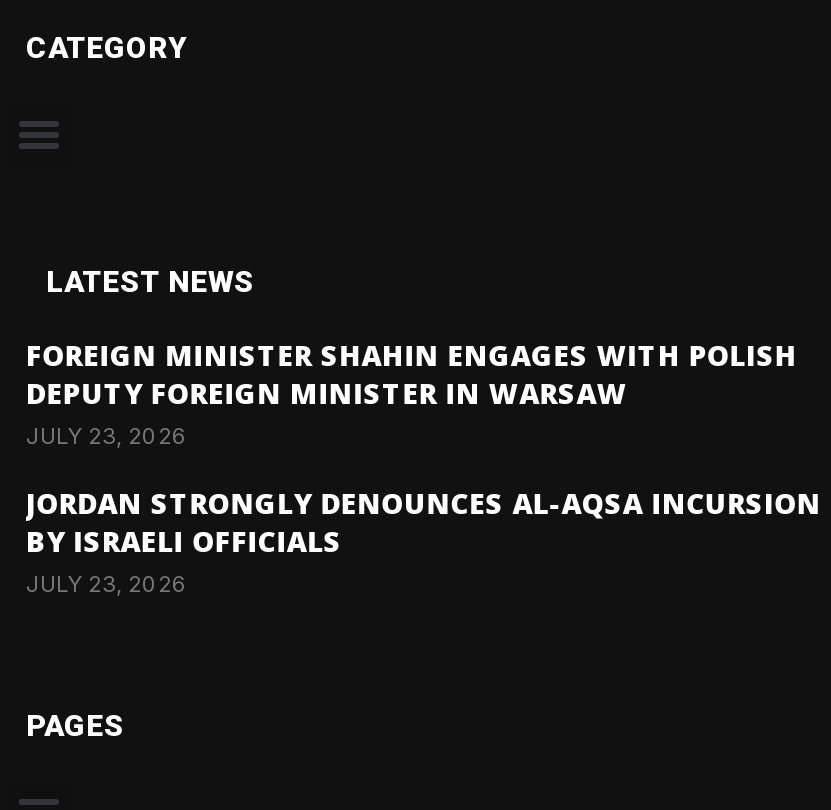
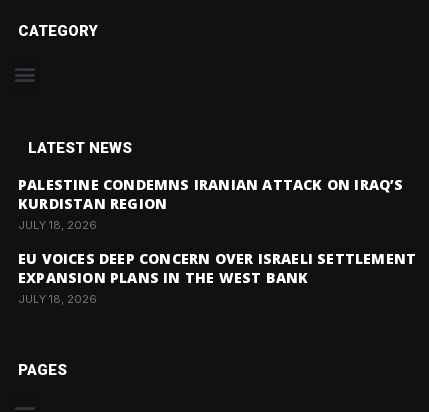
[26,336,797,450] FOREIGN MINISTER SHAHIN ENGAGES WITH POLISH | DEPUTY FOREIGN MINISTER IN WARSAW | JULY 23, 2026 -> [18,175,404,232] PALESTINE CONDEMNS IRANIAN ATTACK ON IRAQ’S | KURDISTAN REGION | JULY 18, 2026
[26,484,821,598] JORDAN STRONGLY DENOUNCES AL-AQSA INCURSION | BY ISRAELI OFFICIALS | JULY 23, 2026 -> [18,249,416,306] EU VOICES DEEP CONCERN OVER ISRAELI SETTLEMENT | EXPANSION PLANS IN THE WEST BANK | JULY 18, 2026

